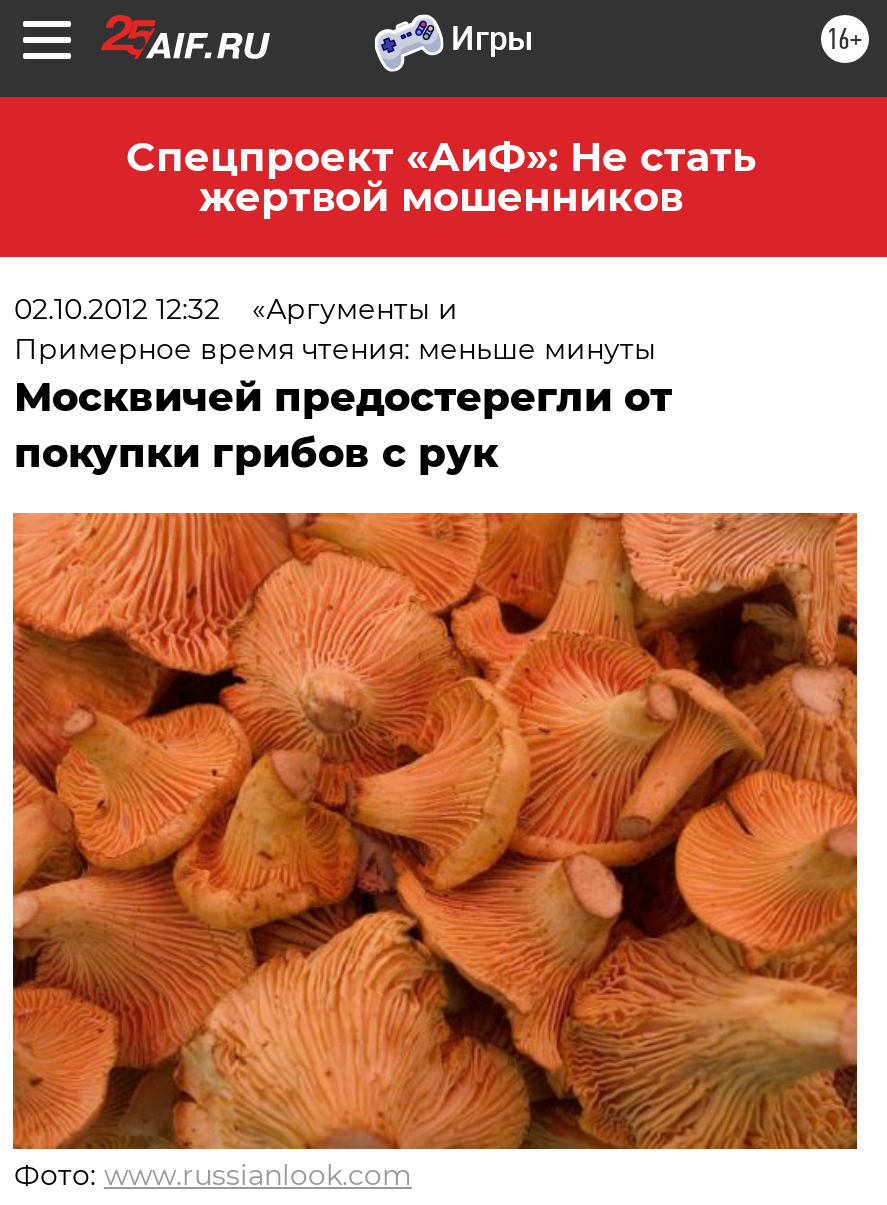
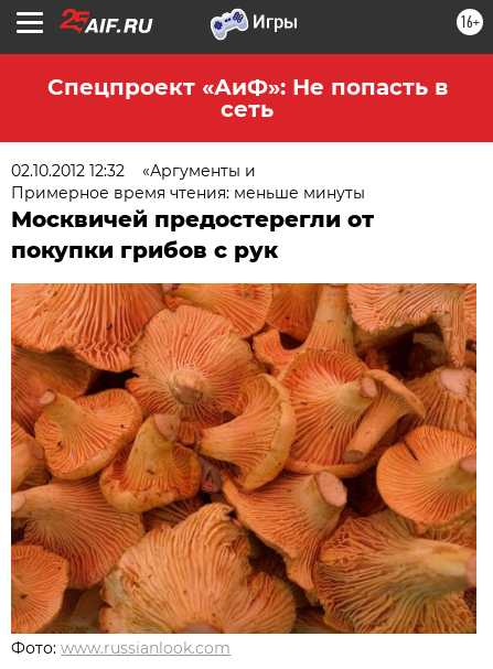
[126,133,756,221] Спецпроект «АиФ»: Не стать | жертвой мошенников -> [47,74,447,122] Спецпроект «АиФ»: Не попасть в | сеть

